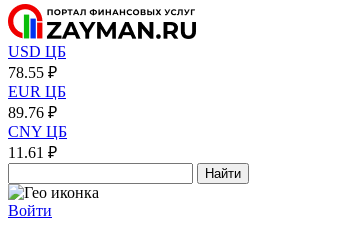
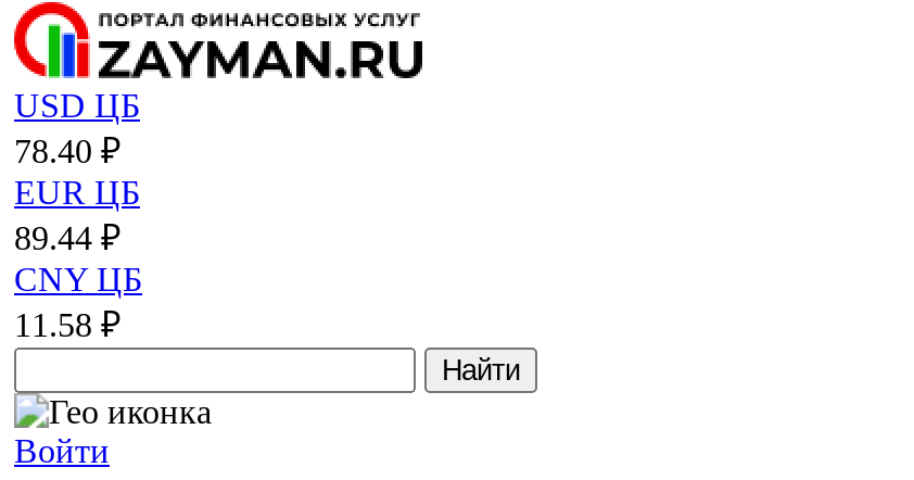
[8,63,57,80] 78.55 ₽ -> [14,131,120,168] 78.40 ₽
[8,103,57,120] 89.76 ₽ -> [14,218,120,255] 89.44 ₽
[8,143,57,160] 11.61 ₽ -> [14,305,120,342] 11.58 ₽

